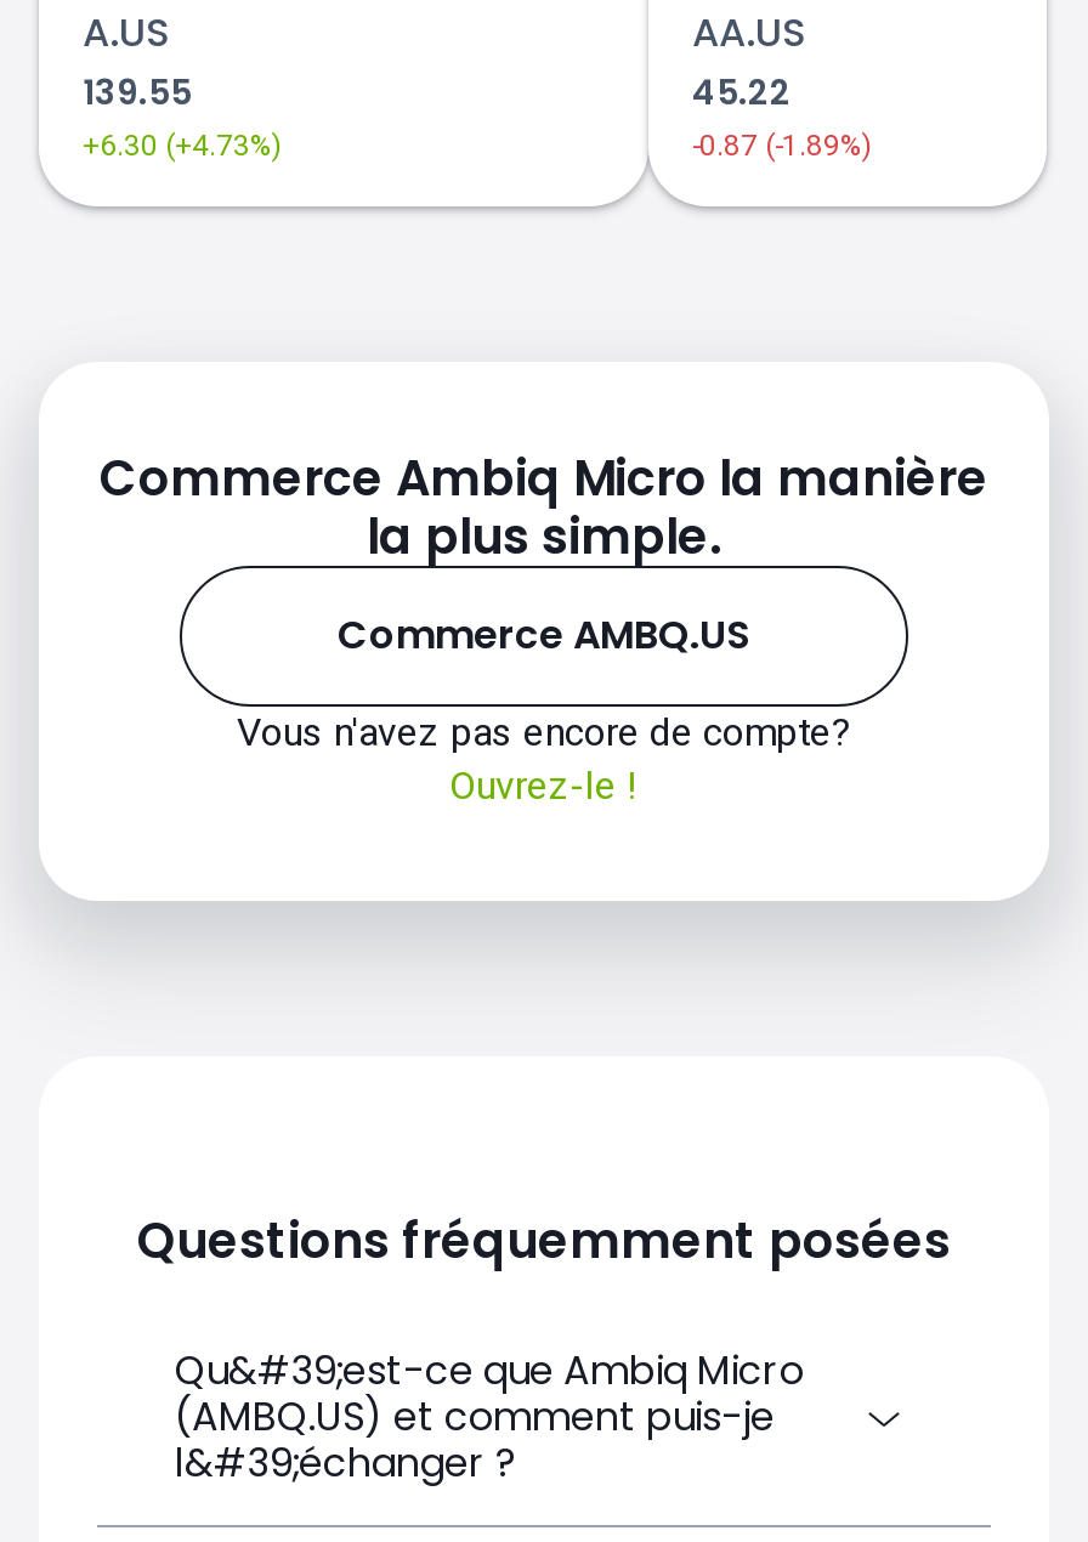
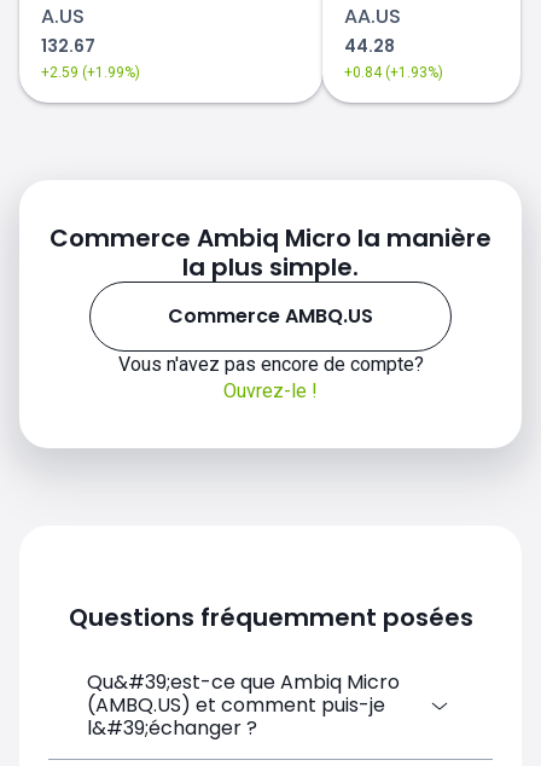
[83,68,199,117] 139.55 -> [41,34,99,58] 132.67
[692,68,799,117] 45.22 -> [344,34,399,58] 44.28
[83,129,296,163] +6.30 (+4.73%) -> [41,64,147,81] +2.59 (+1.99%)
[692,129,886,163] -0.87 (-1.89%) -> [344,64,450,81] +0.84 (+1.93%)

